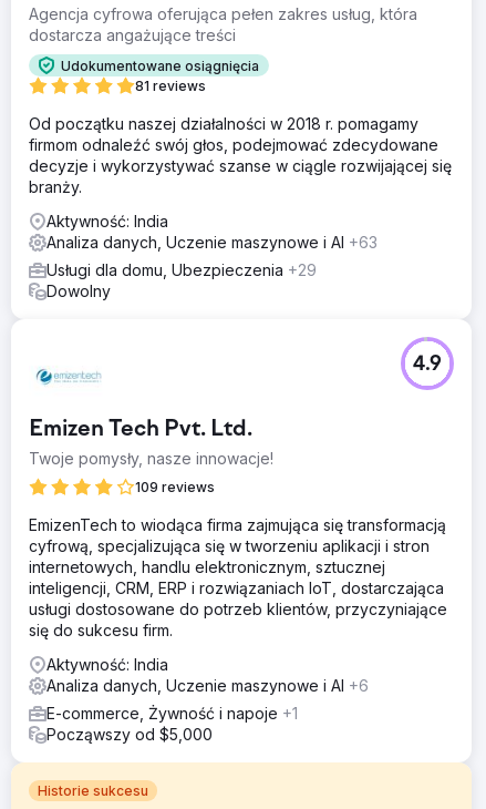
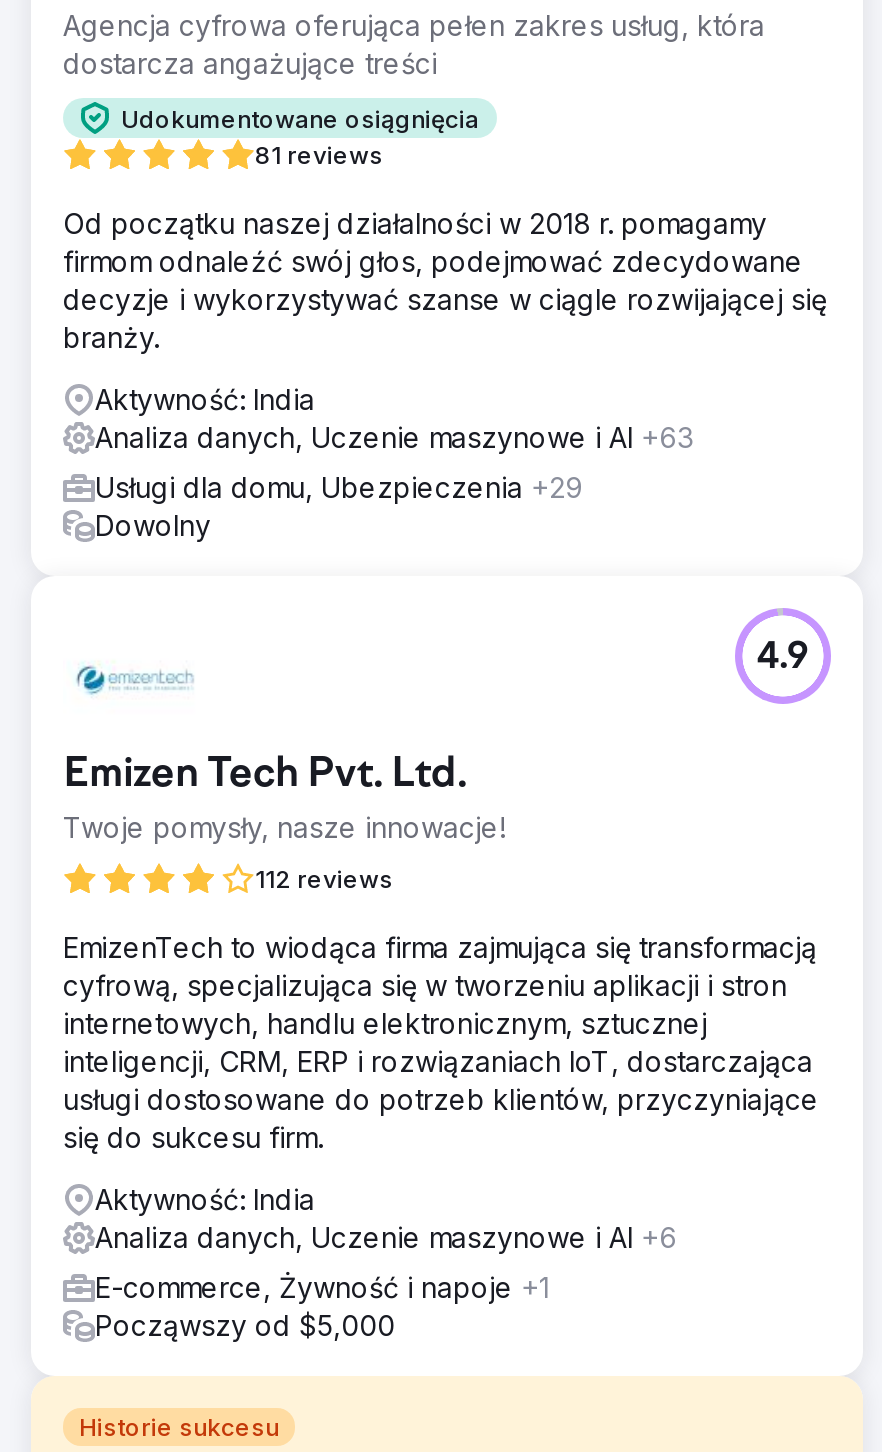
[135,479,215,495] 109 reviews -> [255,864,393,894] 112 reviews

